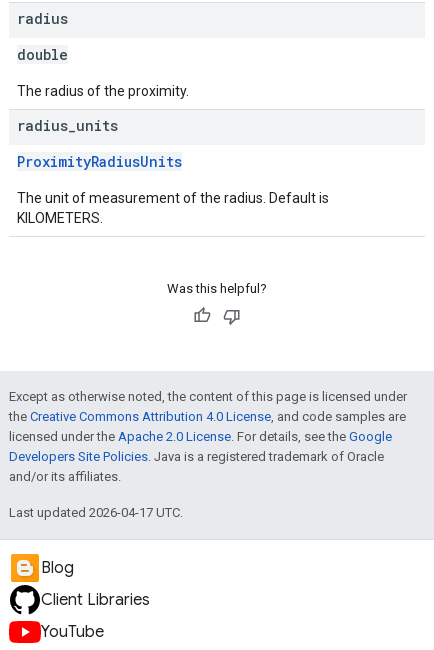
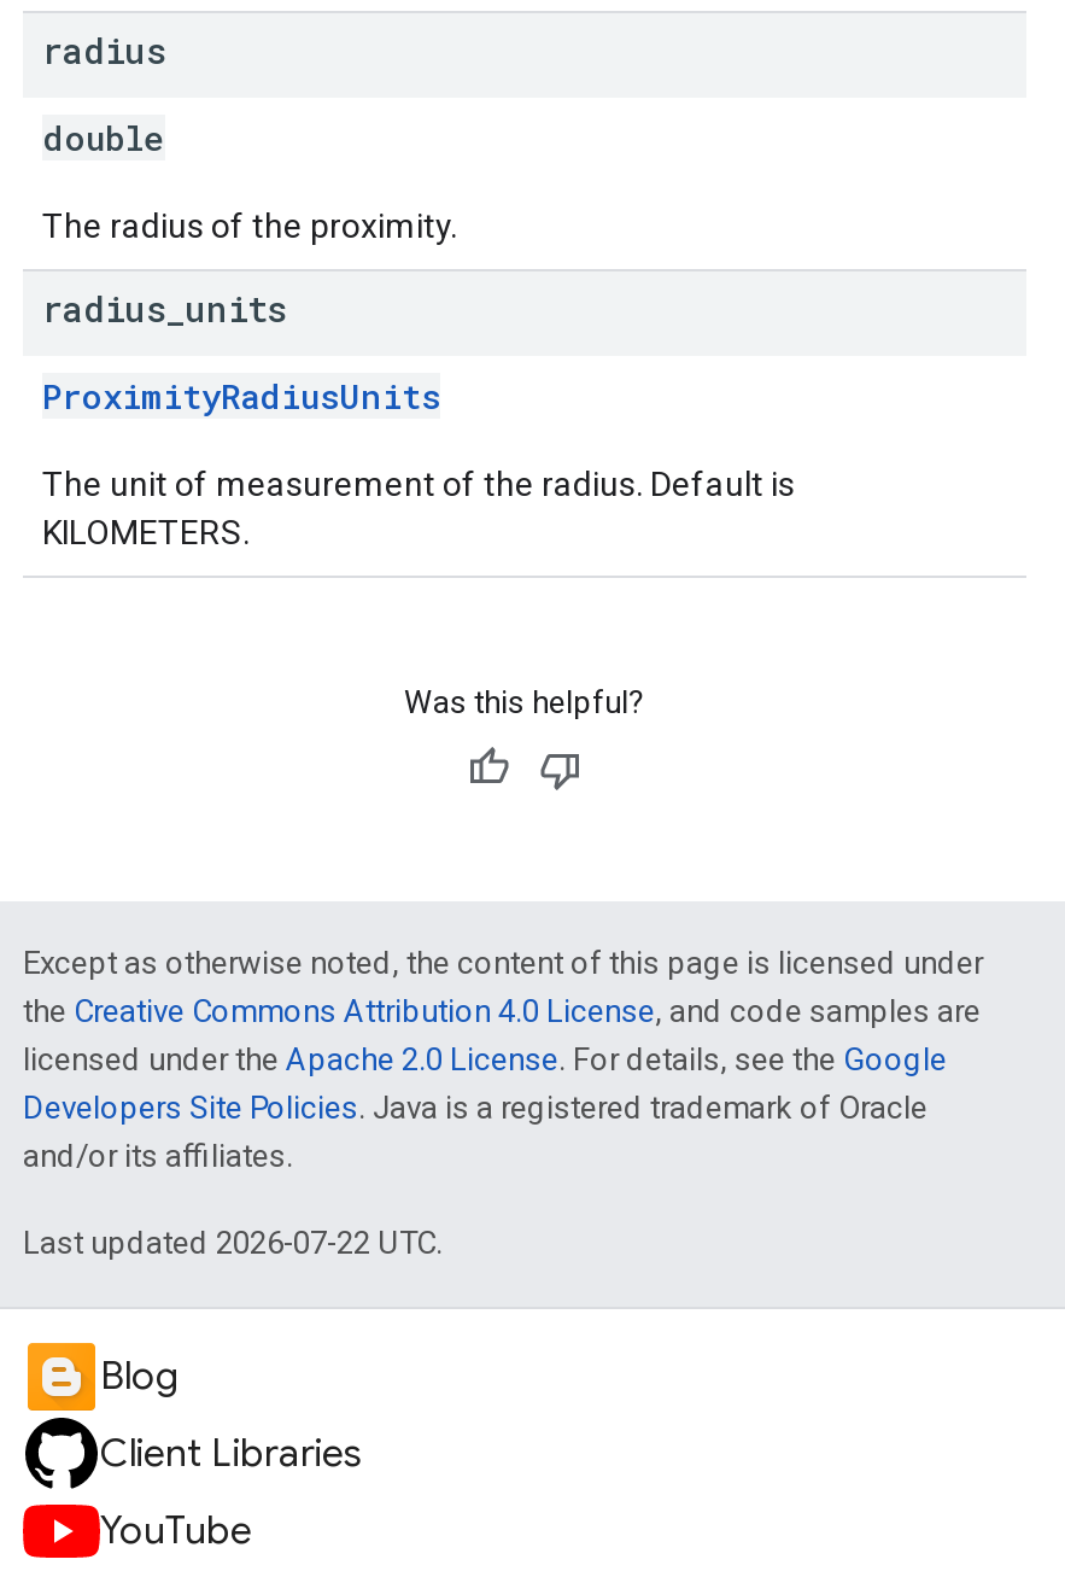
[9,505,183,520] Last updated 2026-04-17 UTC. -> [23,1225,443,1261] Last updated 2026-07-22 UTC.

